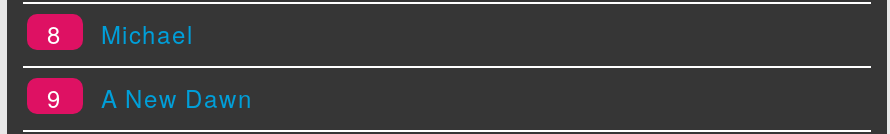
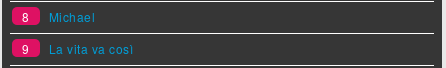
[101,81,253,115] A New Dawn -> [49,40,133,57] La vita va così

